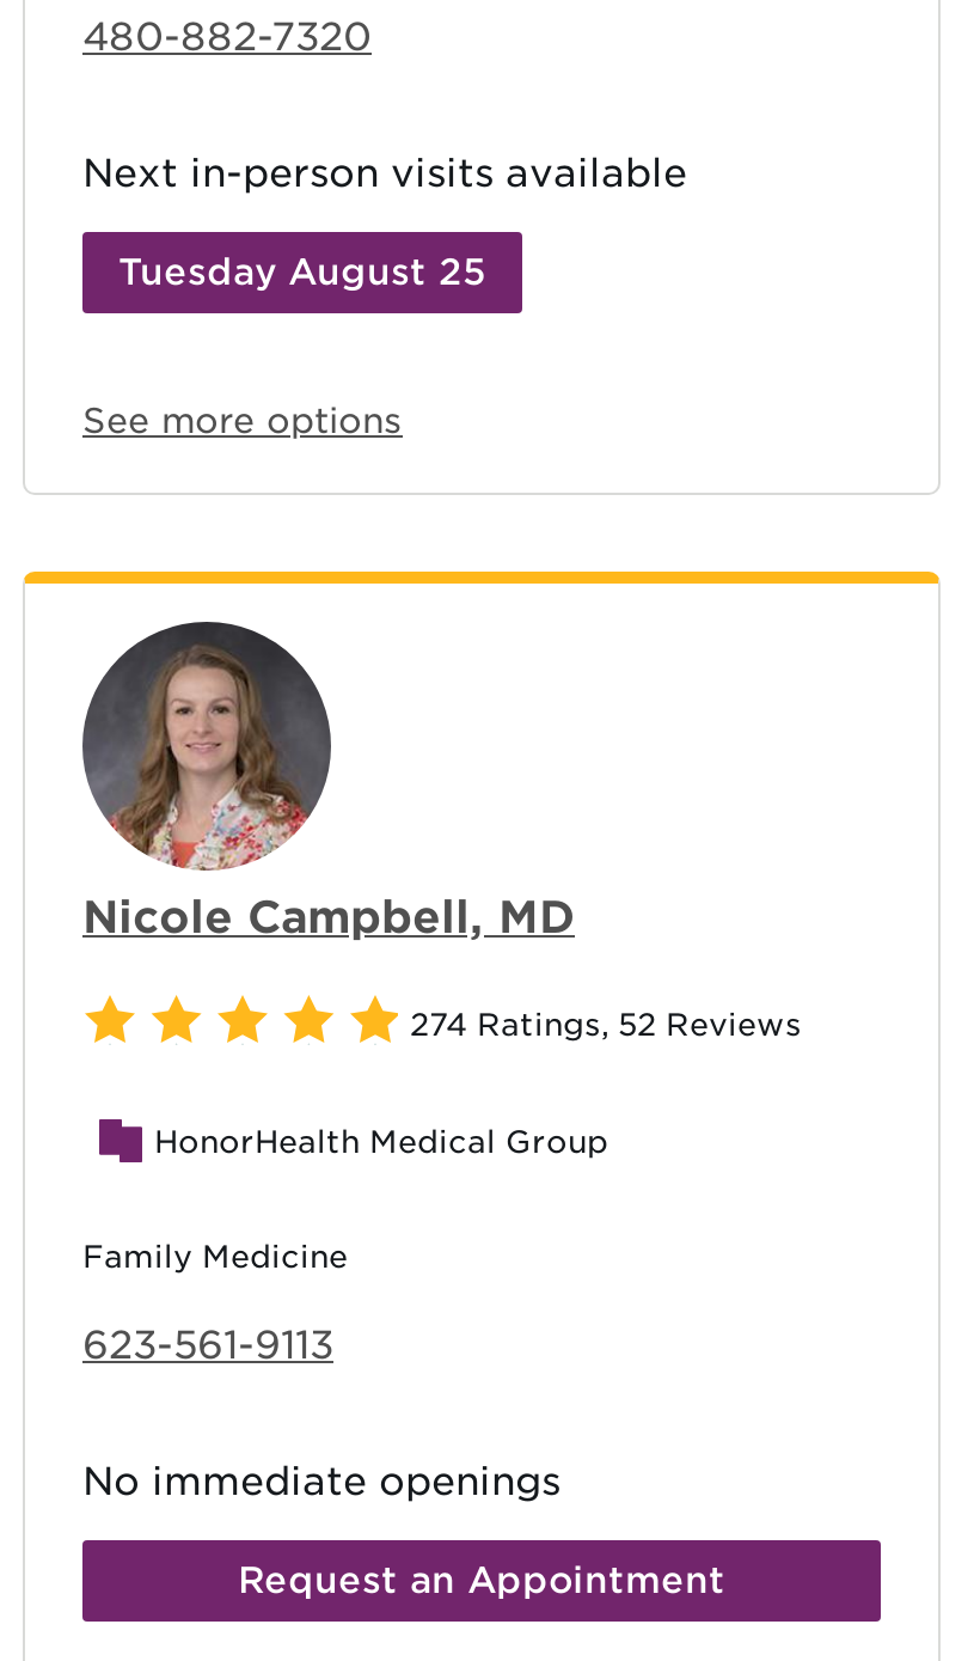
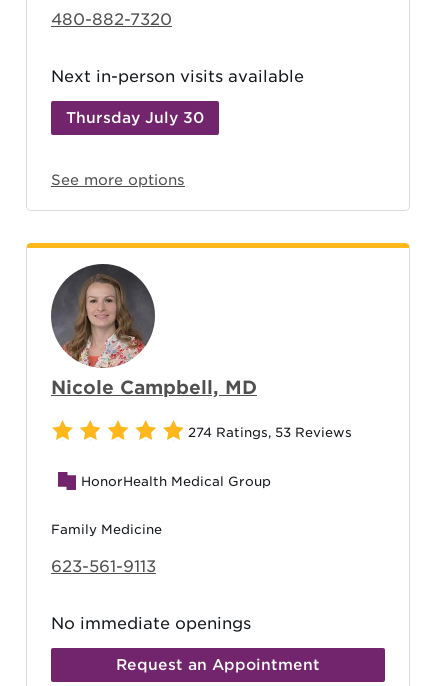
[118,252,486,295] Tuesday August 25 -> [66,109,204,127] Thursday July 30
[410,1008,802,1044] 274 Ratings, 52 Reviews -> [188,425,352,440] 274 Ratings, 53 Reviews

